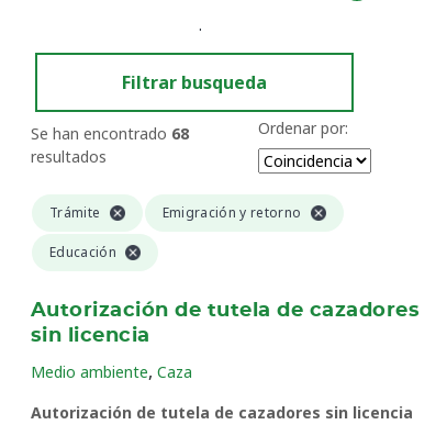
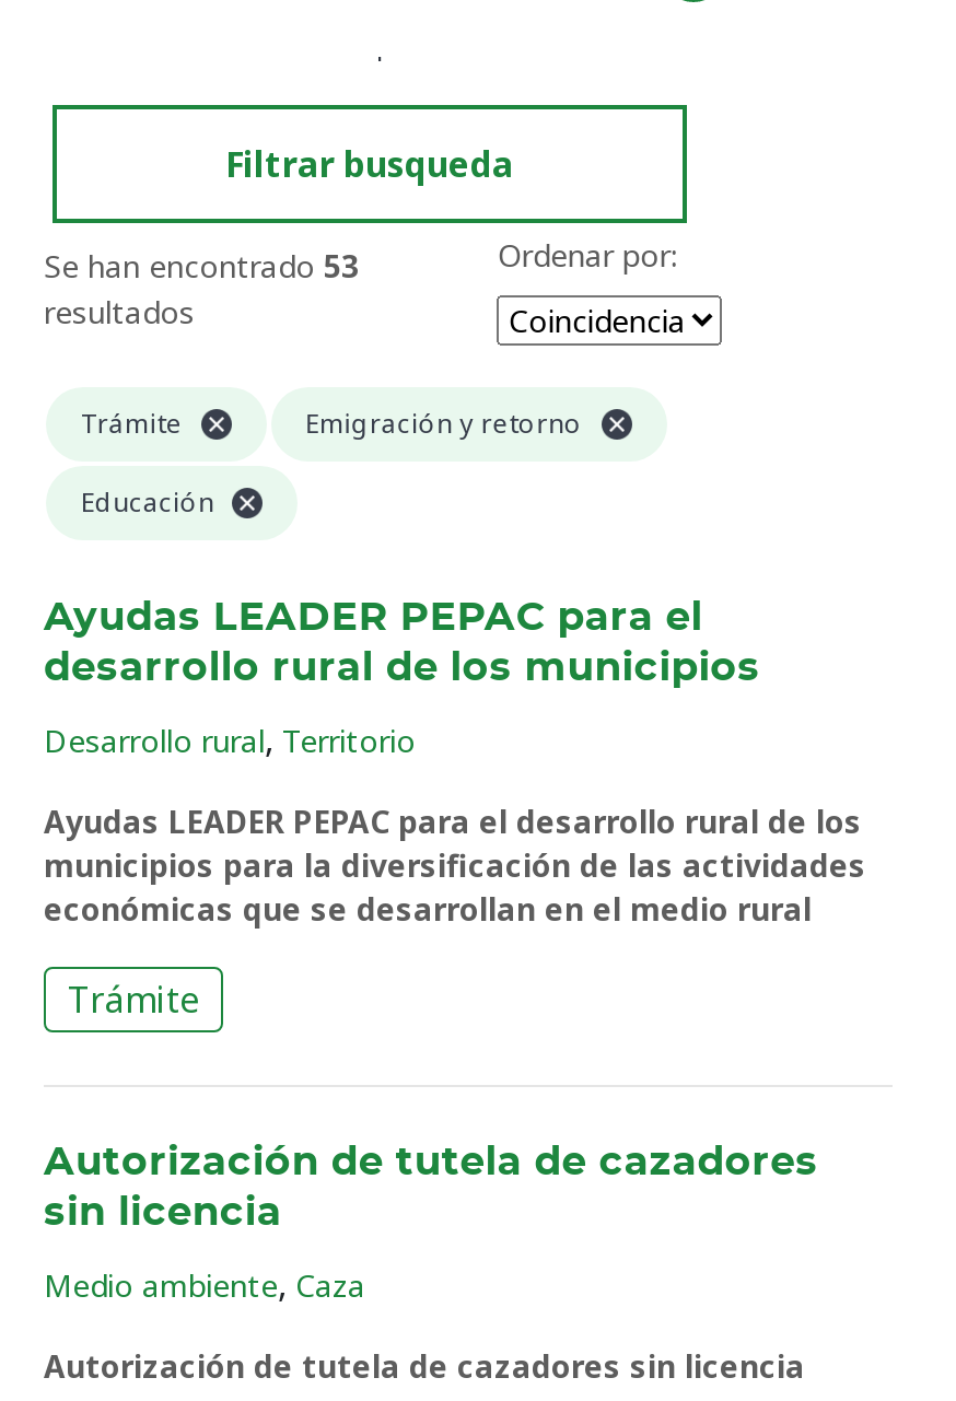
[31,123,189,144] Se han encontrado 68 -> [44,245,359,287] Se han encontrado 53
none -> [44,599,866,1024] Ayudas LEADER PEPAC para el | desarrollo rural de los municipios | Desarrollo rural, Territorio | Ayudas LEADER PEPAC para el desarrollo rural de los | municipios para la diversificación de las actividades | económicas que se desarrollan en el medio rural | Trámite

